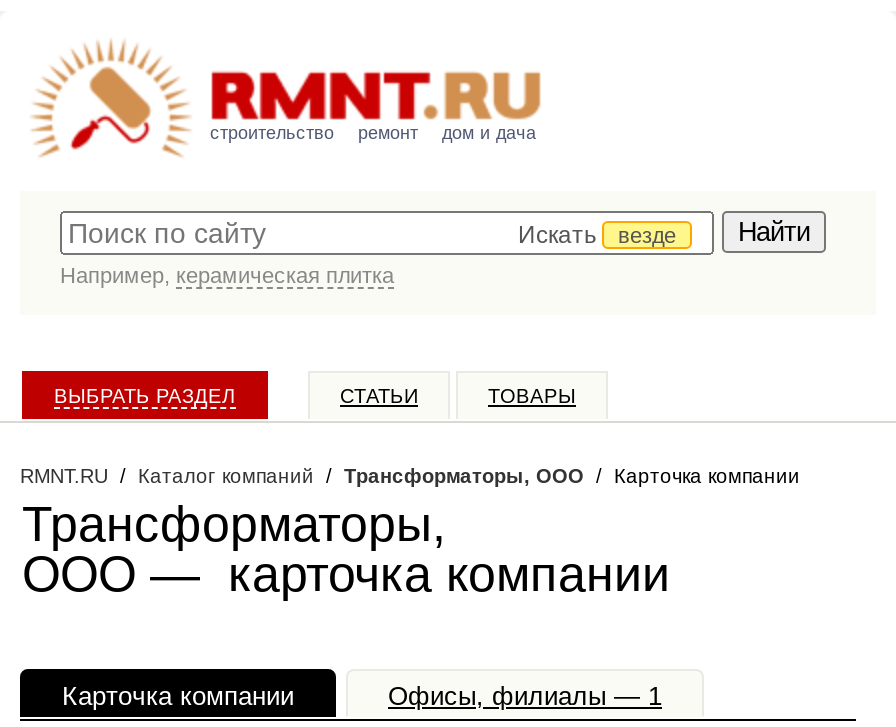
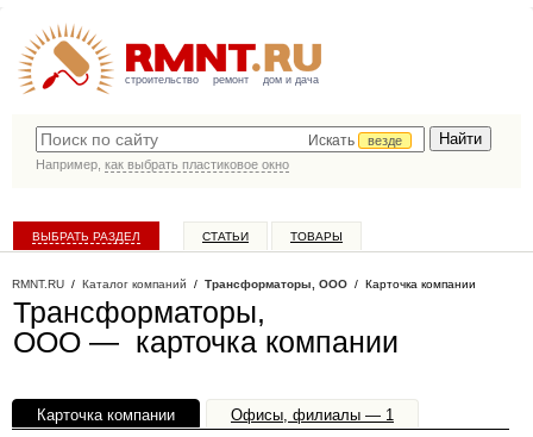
[60,263,394,287] Например, керамическая плитка -> [36,157,289,171] Например, как выбрать пластиковое окно

